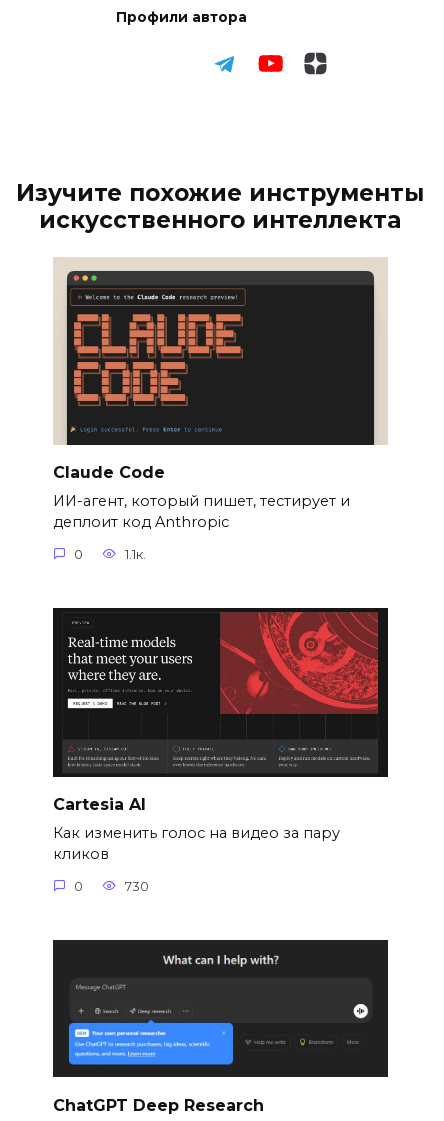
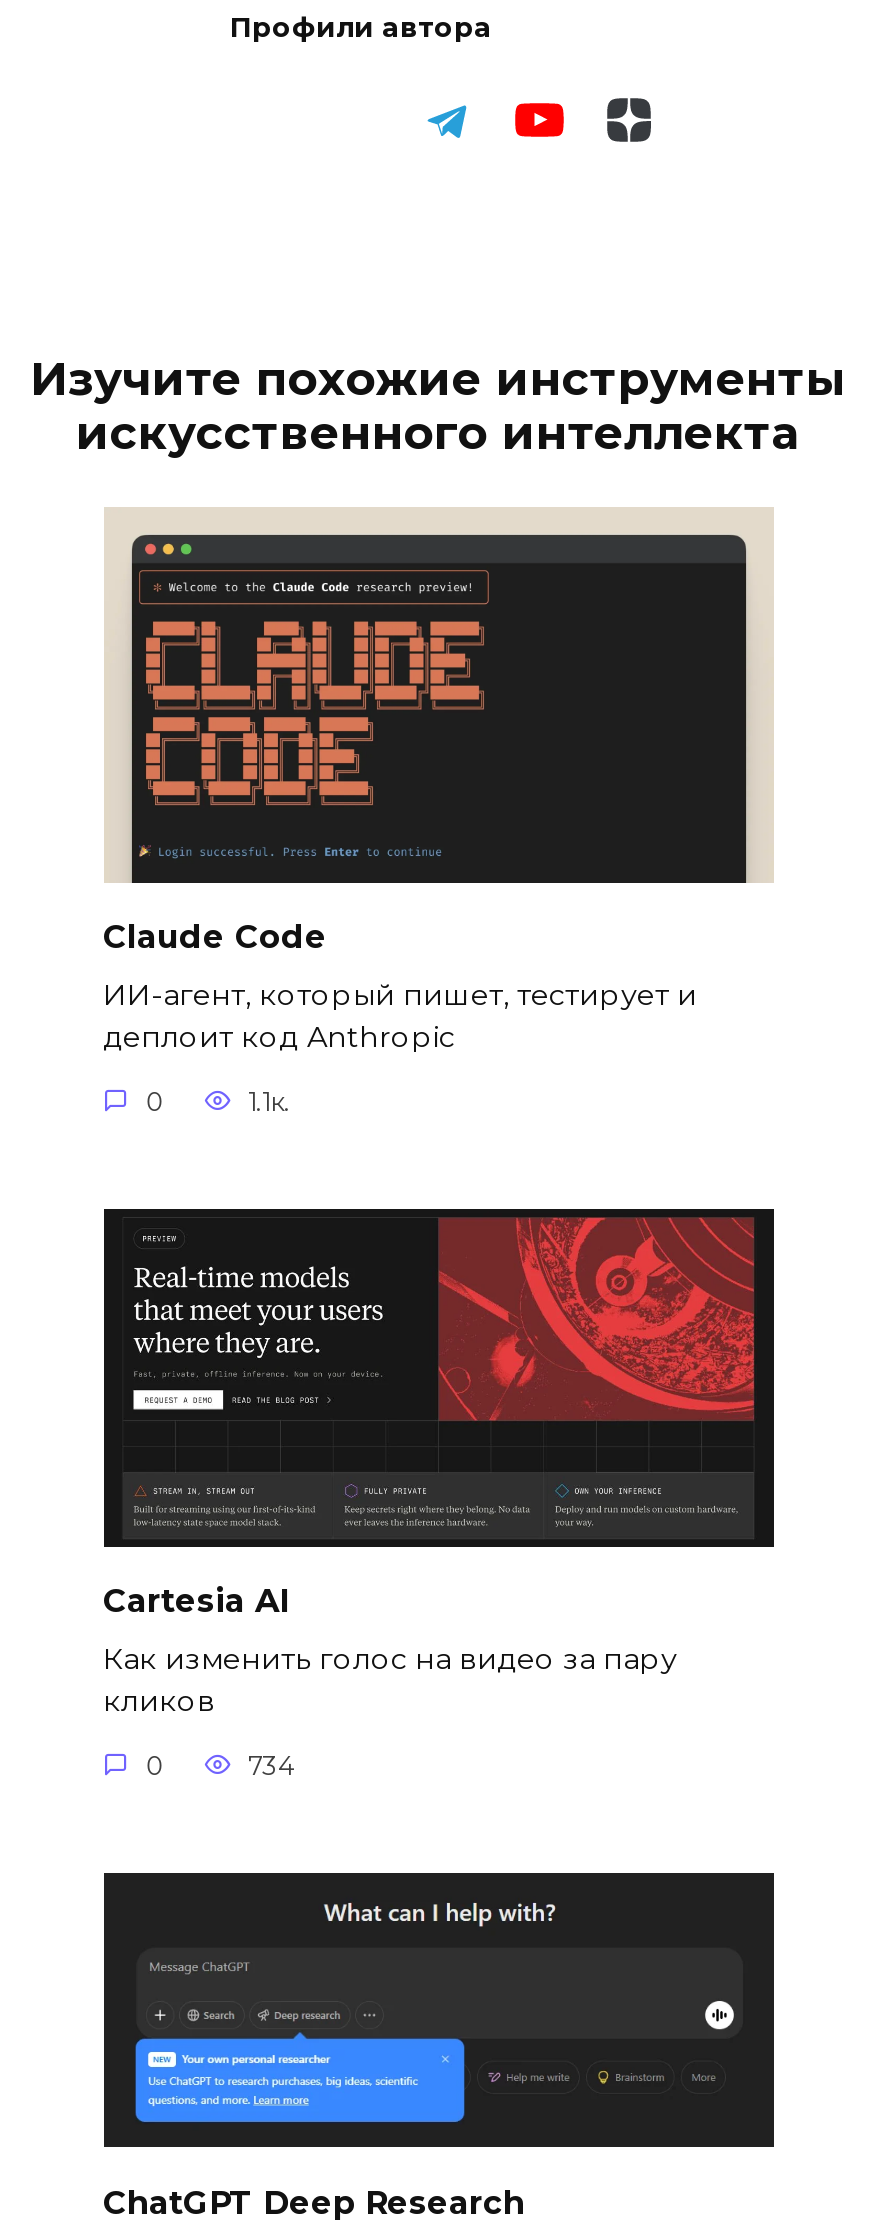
[125,879,149,894] 730 -> [248,1751,294,1781] 734

